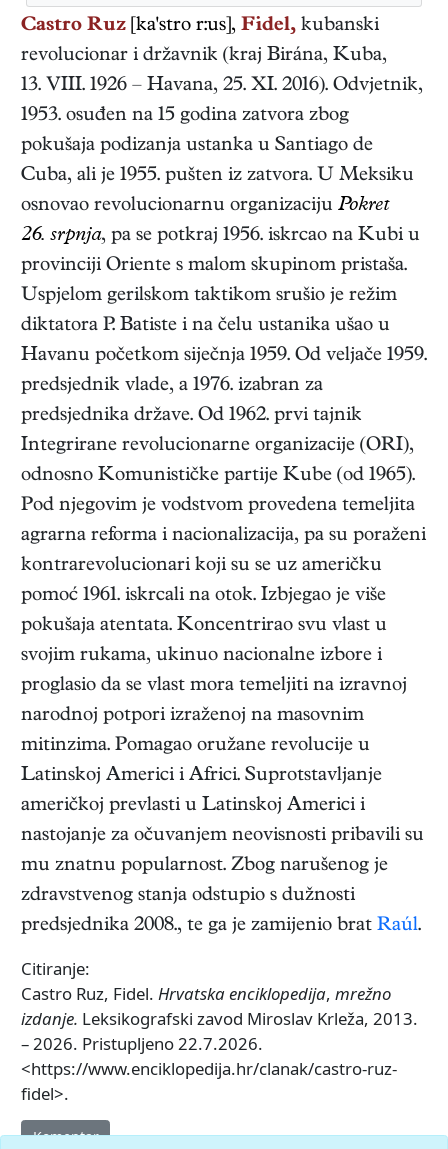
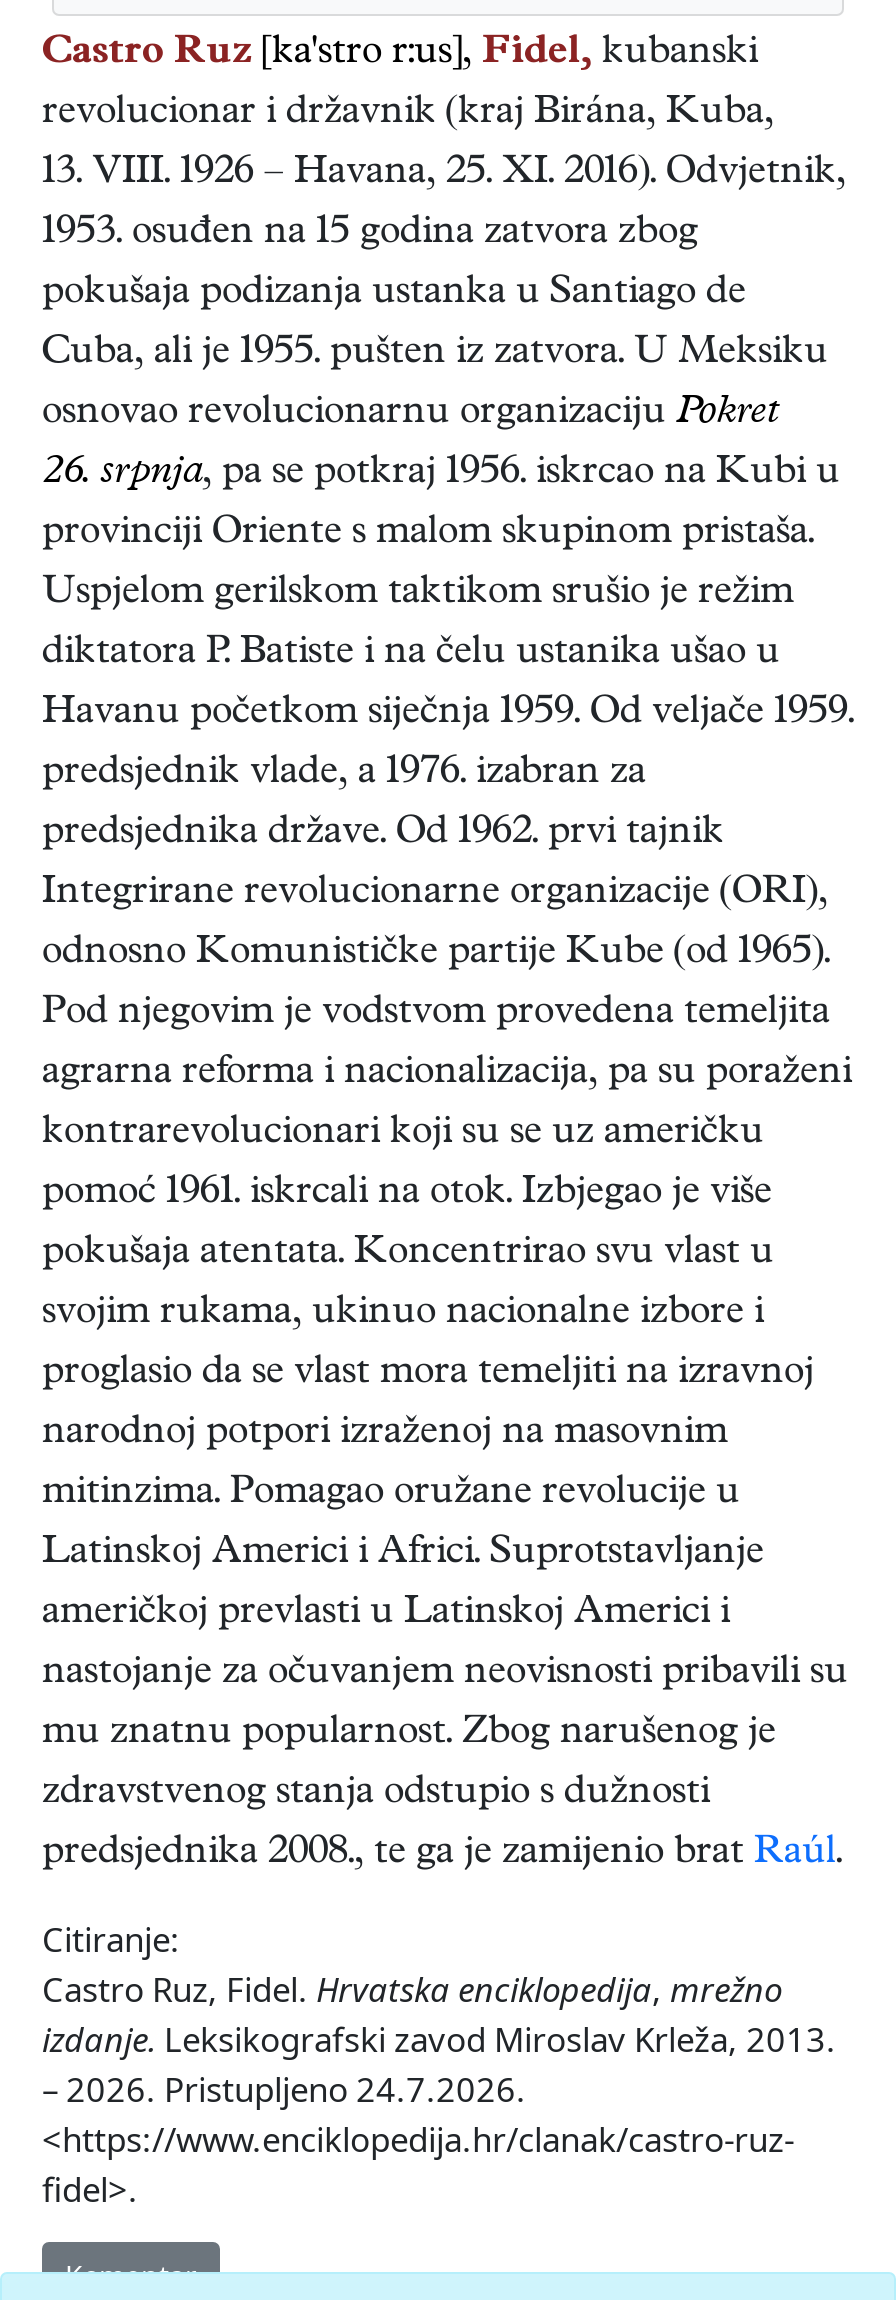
[21,1032,263,1055] – 2026. Pristupljeno 22.7.2026. -> [42,2066,526,2112] – 2026. Pristupljeno 24.7.2026.

